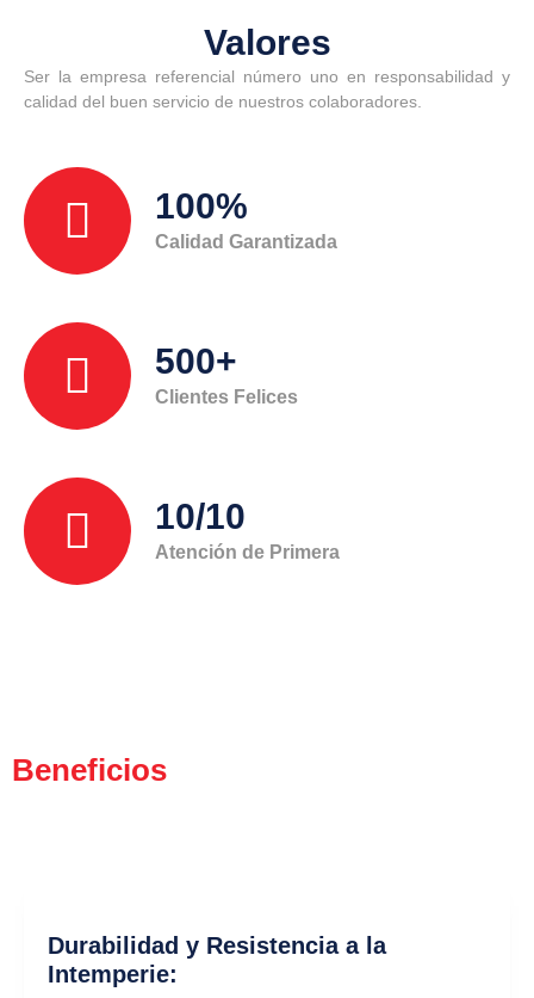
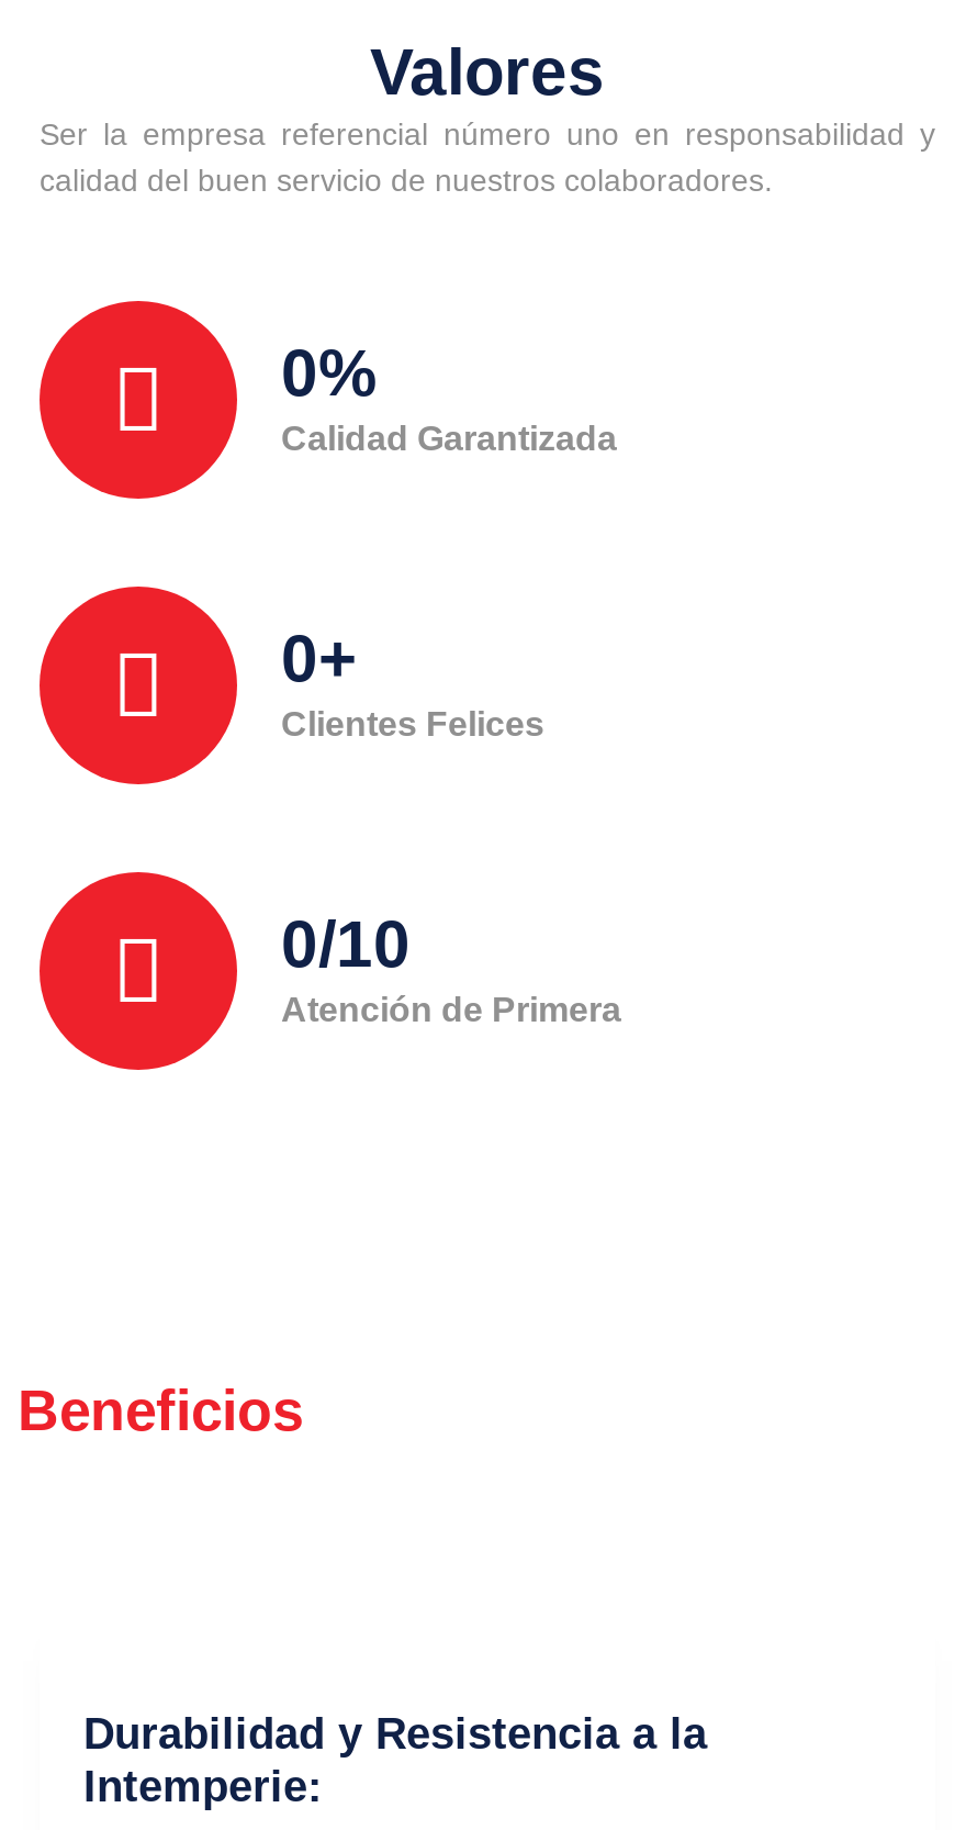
[155,186,248,226] 100% -> [281,336,378,409] 0%
[155,341,237,381] 500+ -> [281,622,358,694] 0+
[155,497,246,536] 10/10 -> [281,907,411,980] 0/10

